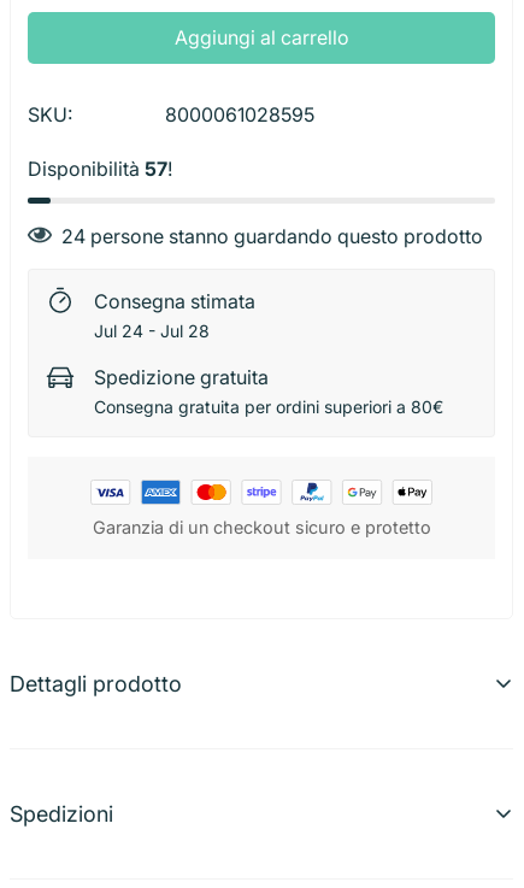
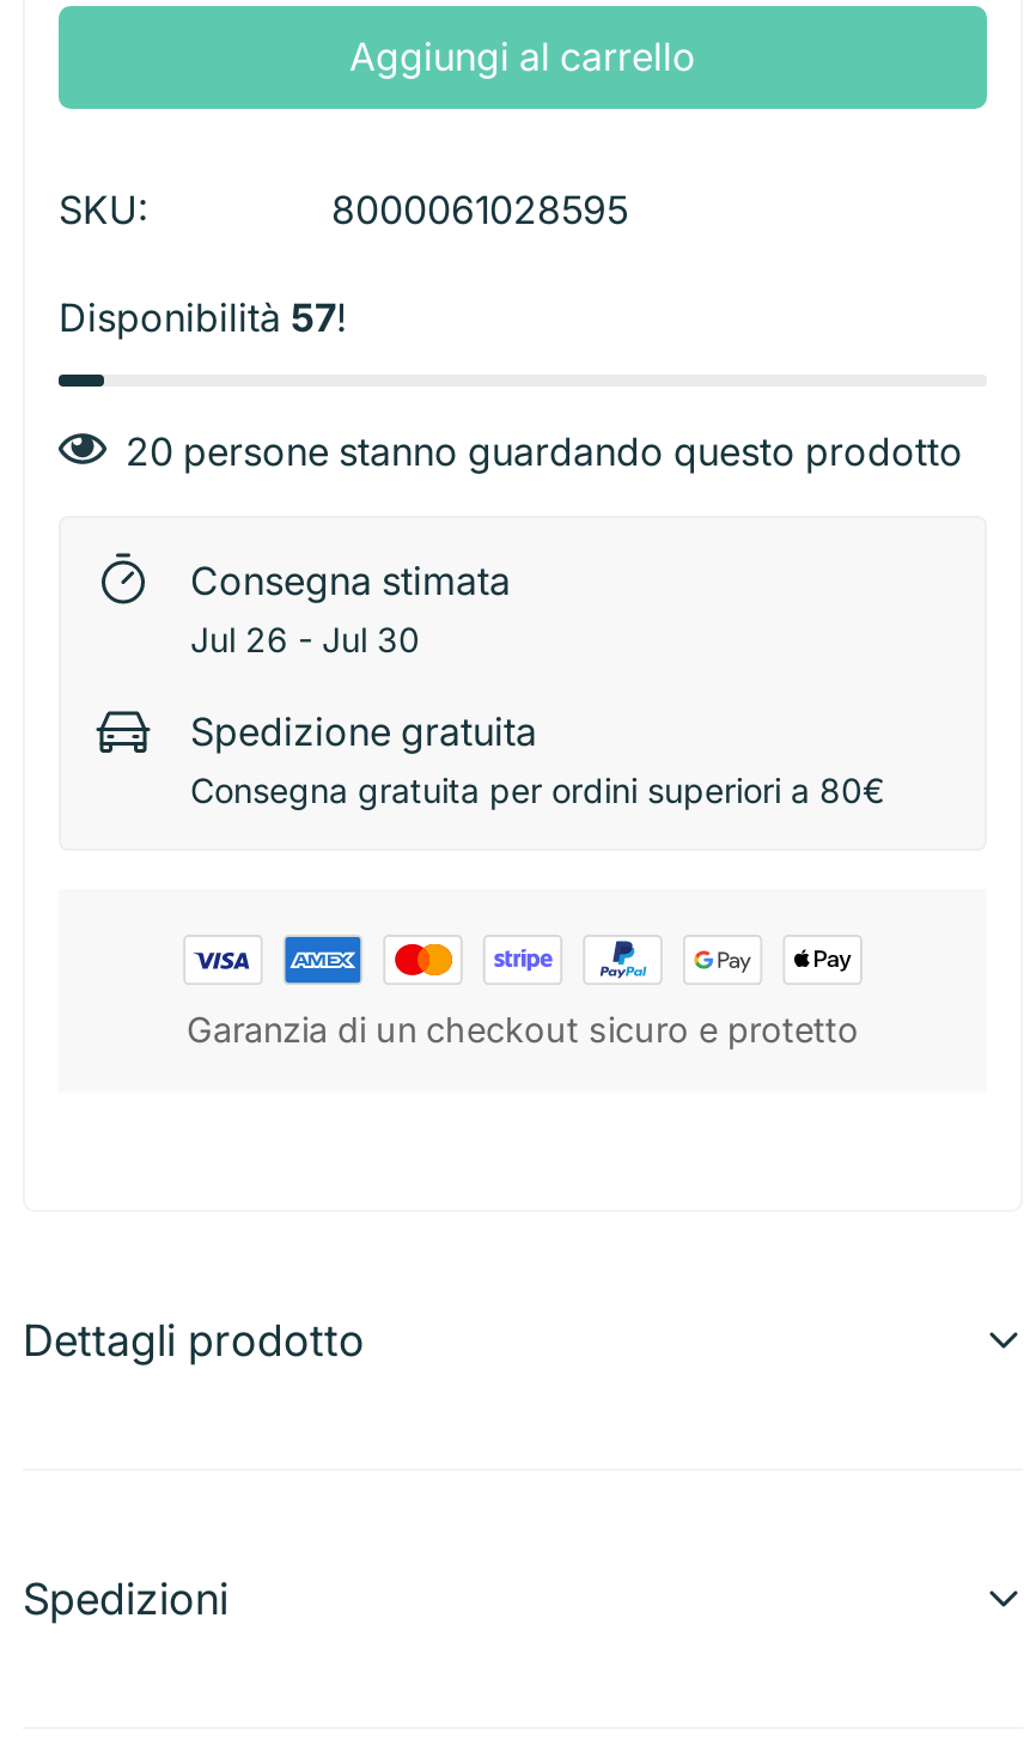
[61,224,483,248] 24 persone stanno guardando questo prodotto -> [126,426,963,474] 20 persone stanno guardando questo prodotto
[94,320,210,341] Jul 24 - Jul 28 -> [190,618,420,658] Jul 26 - Jul 30

